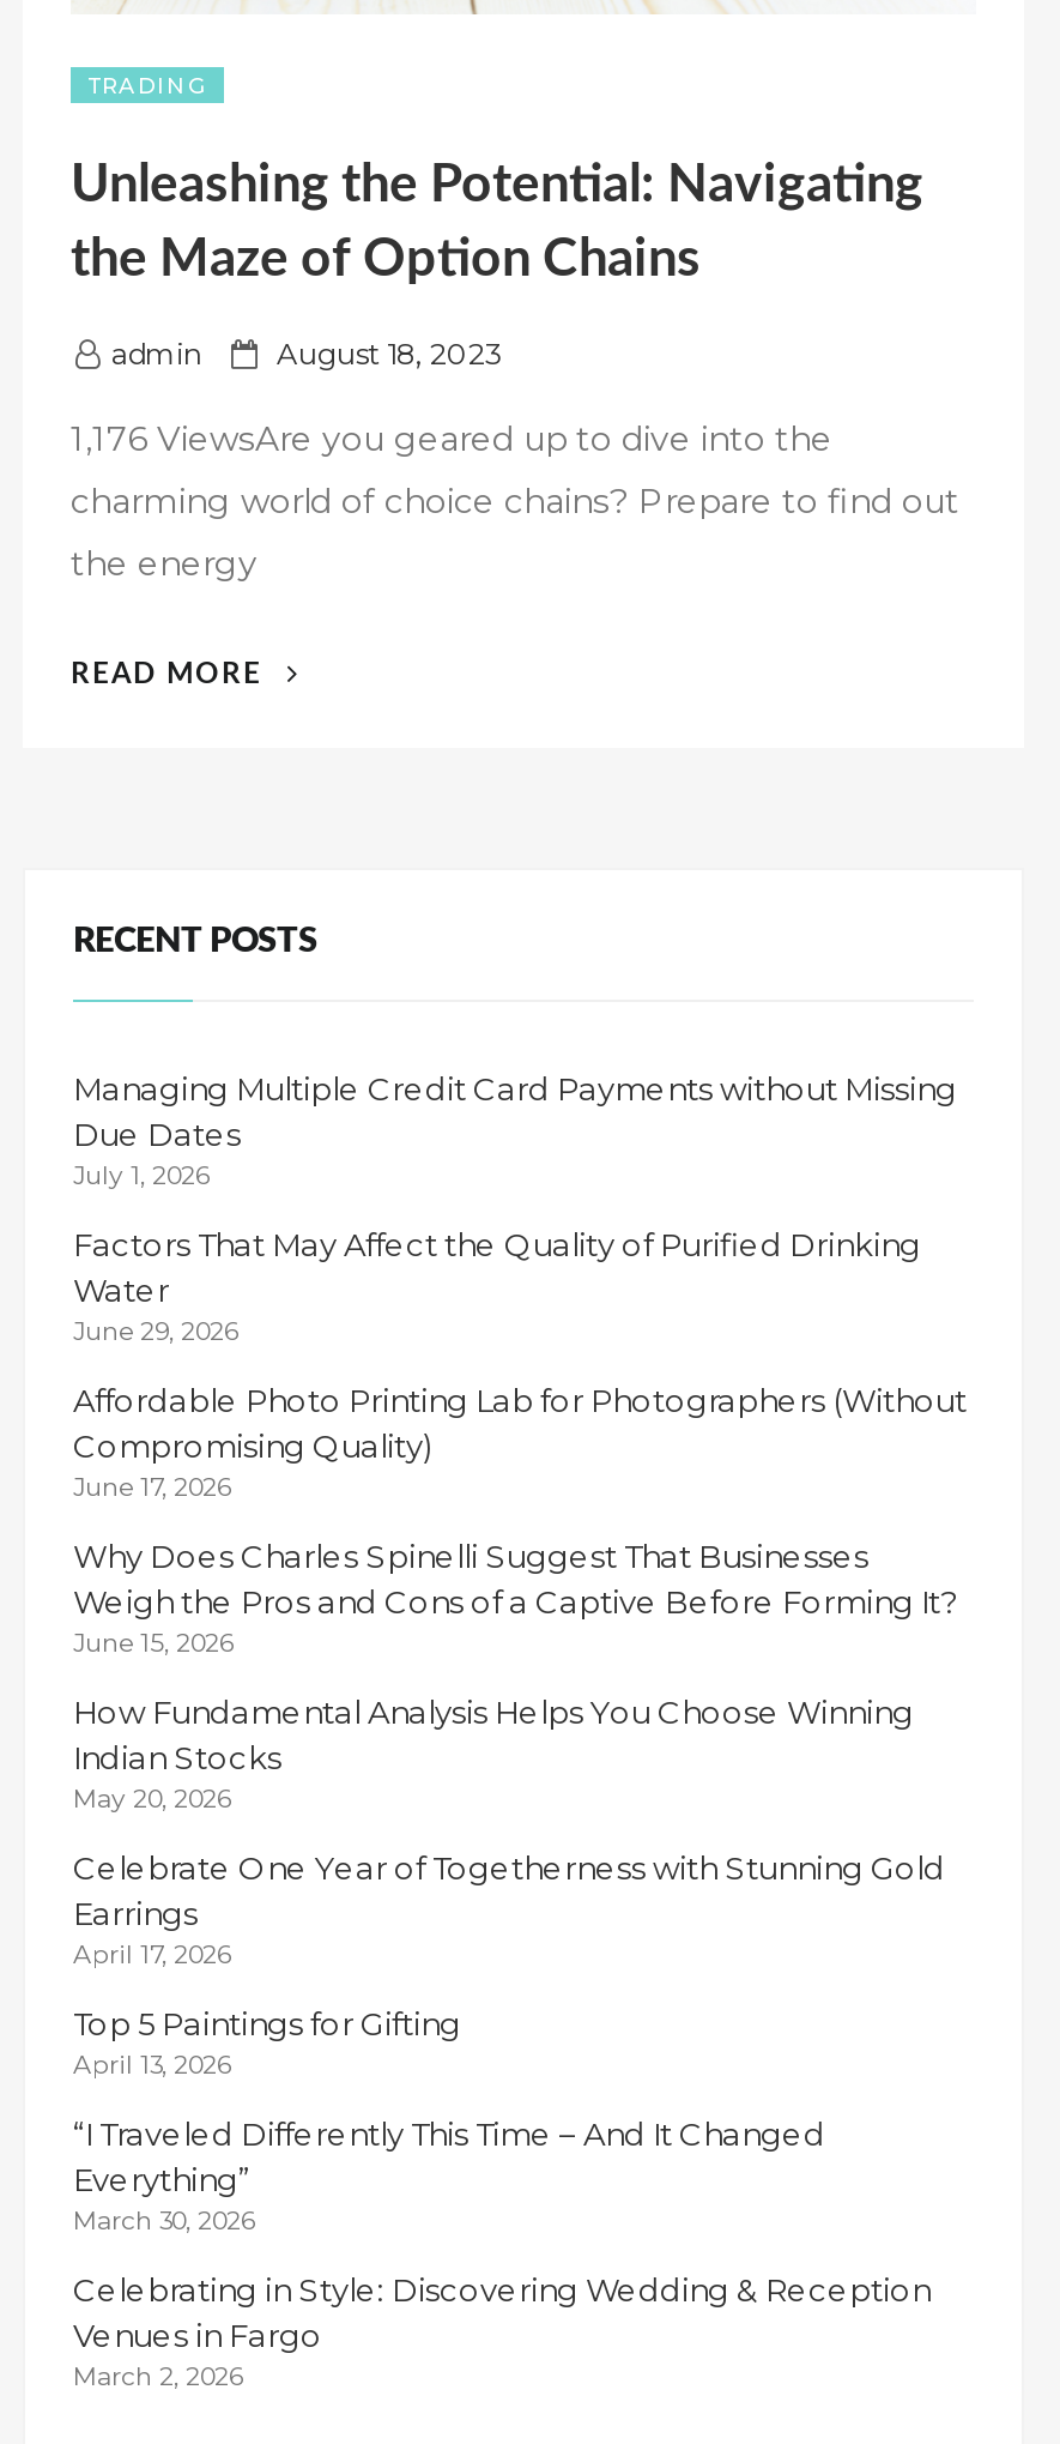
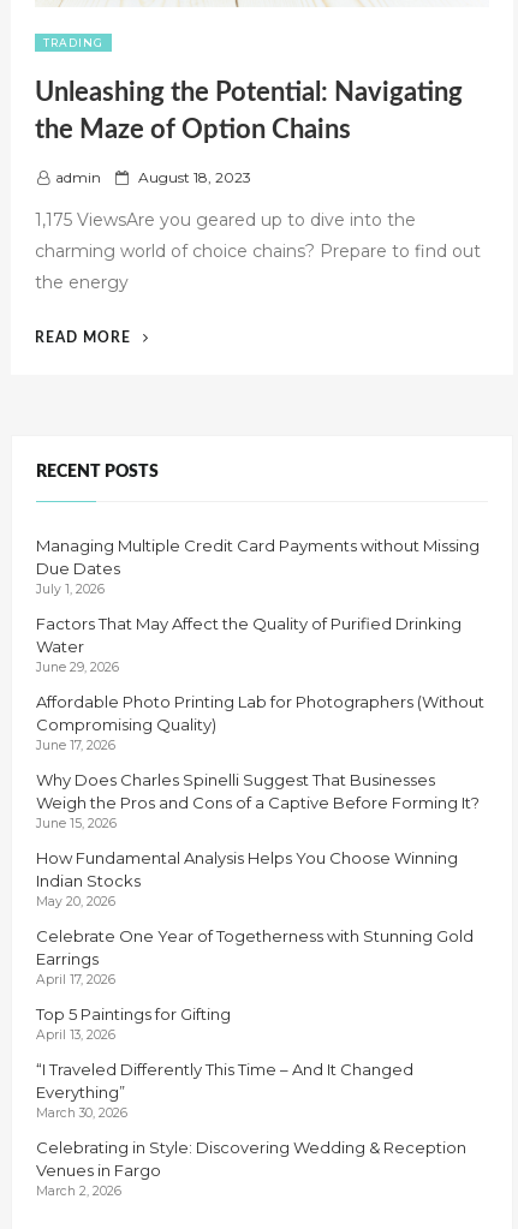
[71,417,832,461] 1,176 ViewsAre you geared up to dive into the -> [35,209,416,231] 1,175 ViewsAre you geared up to dive into the

